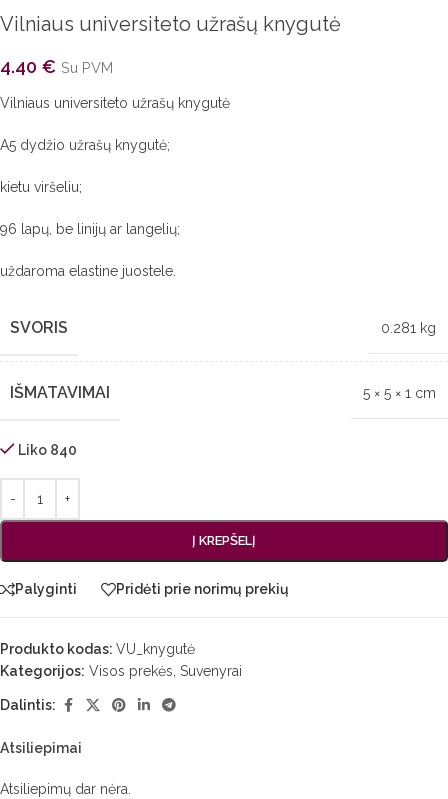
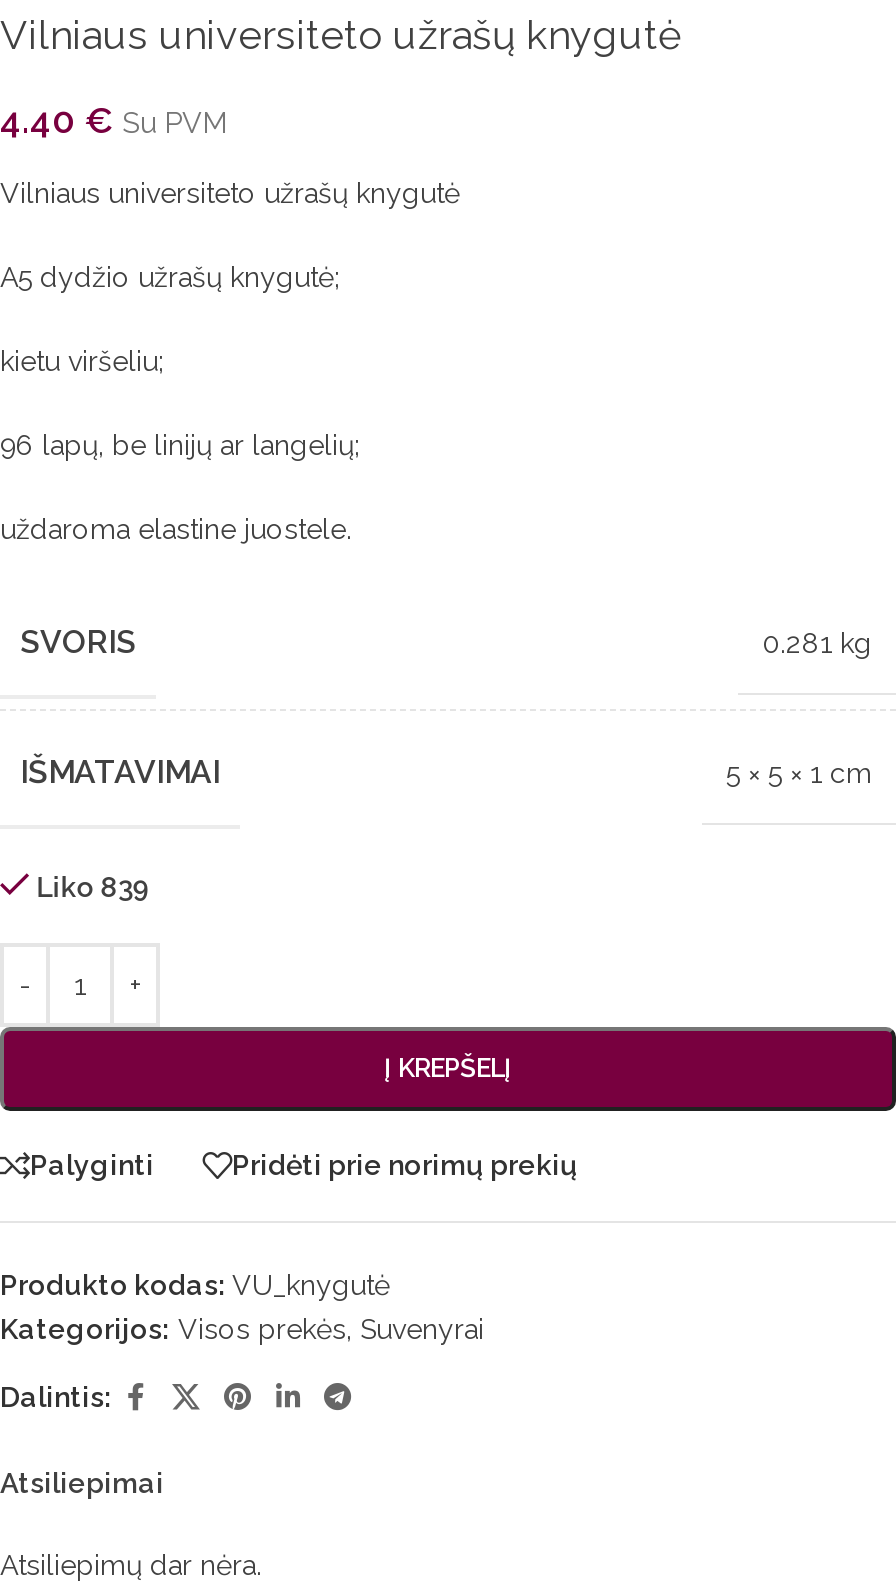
[18,442,77,458] Liko 840 -> [36,871,150,903] Liko 839

